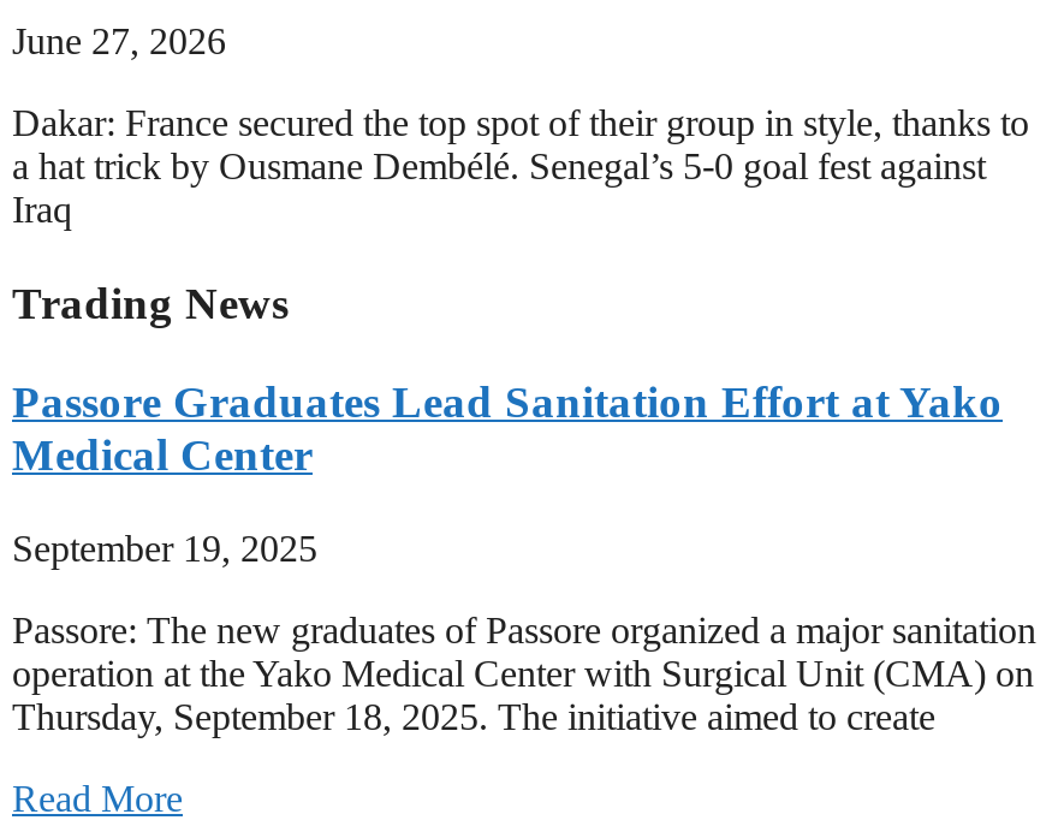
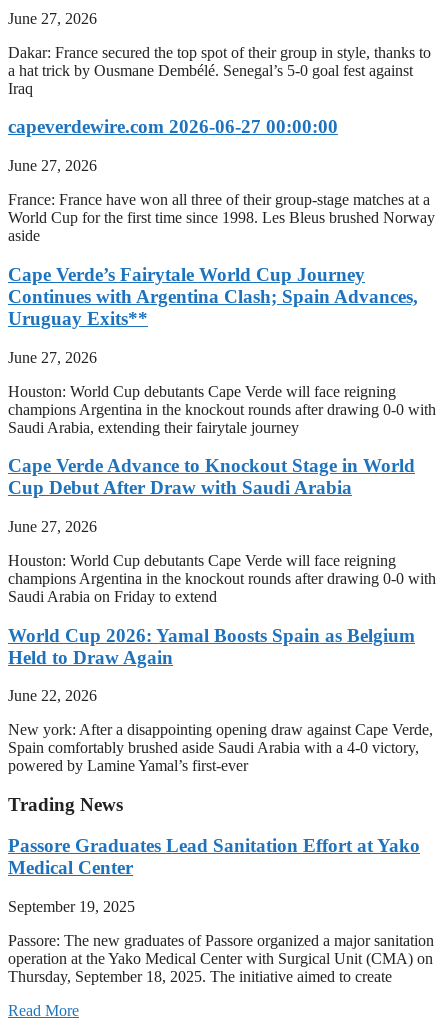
none -> [8,116,436,774] capeverdewire.com 2026-06-27 00:00:00 | June 27, 2026 | France: France have won all three of their group-stage matches at a | World Cup for the first time since 1998. Les Bleus brushed Norway | aside | Cape Verde’s Fairytale World Cup Journey | Continues with Argentina Clash; Spain Advances, | Uruguay Exits** | June 27, 2026 | Houston: World Cup debutants Cape Verde will face reigning | champions Argentina in the knockout rounds after drawing 0-0 with | Saudi Arabia, extending their fairytale journey | Cape Verde Advance to Knockout Stage in World | Cup Debut After Draw with Saudi Arabia | June 27, 2026 | Houston: World Cup debutants Cape Verde will face reigning | champions Argentina in the knockout rounds after drawing 0-0 with | Saudi Arabia on Friday to extend | World Cup 2026: Yamal Boosts Spain as Belgium | Held to Draw Again | June 22, 2026 | New york: After a disappointing opening draw against Cape Verde, | Spain comfortably brushed aside Saudi Arabia with a 4-0 victory, | powered by Lamine Yamal’s first-ever

